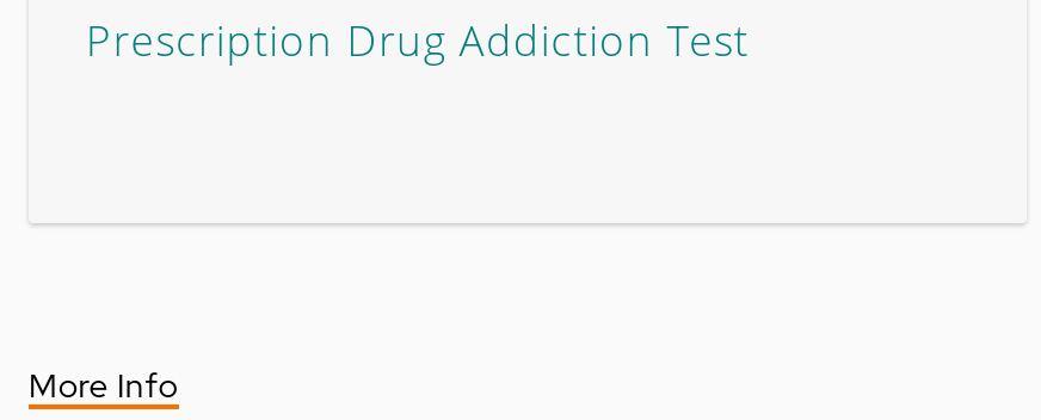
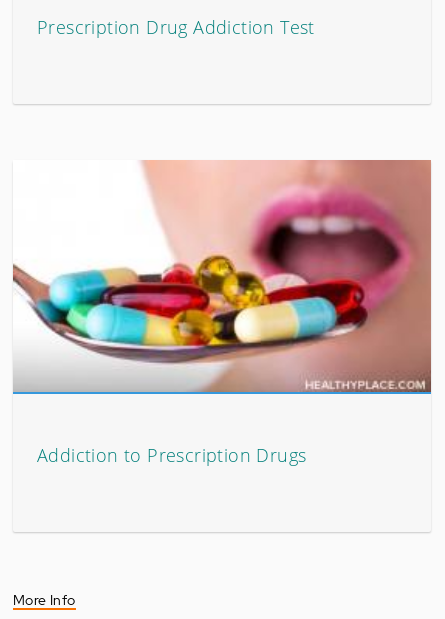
none -> [12,159,432,395] [image]
none -> [37,443,306,467] Addiction to Prescription Drugs

